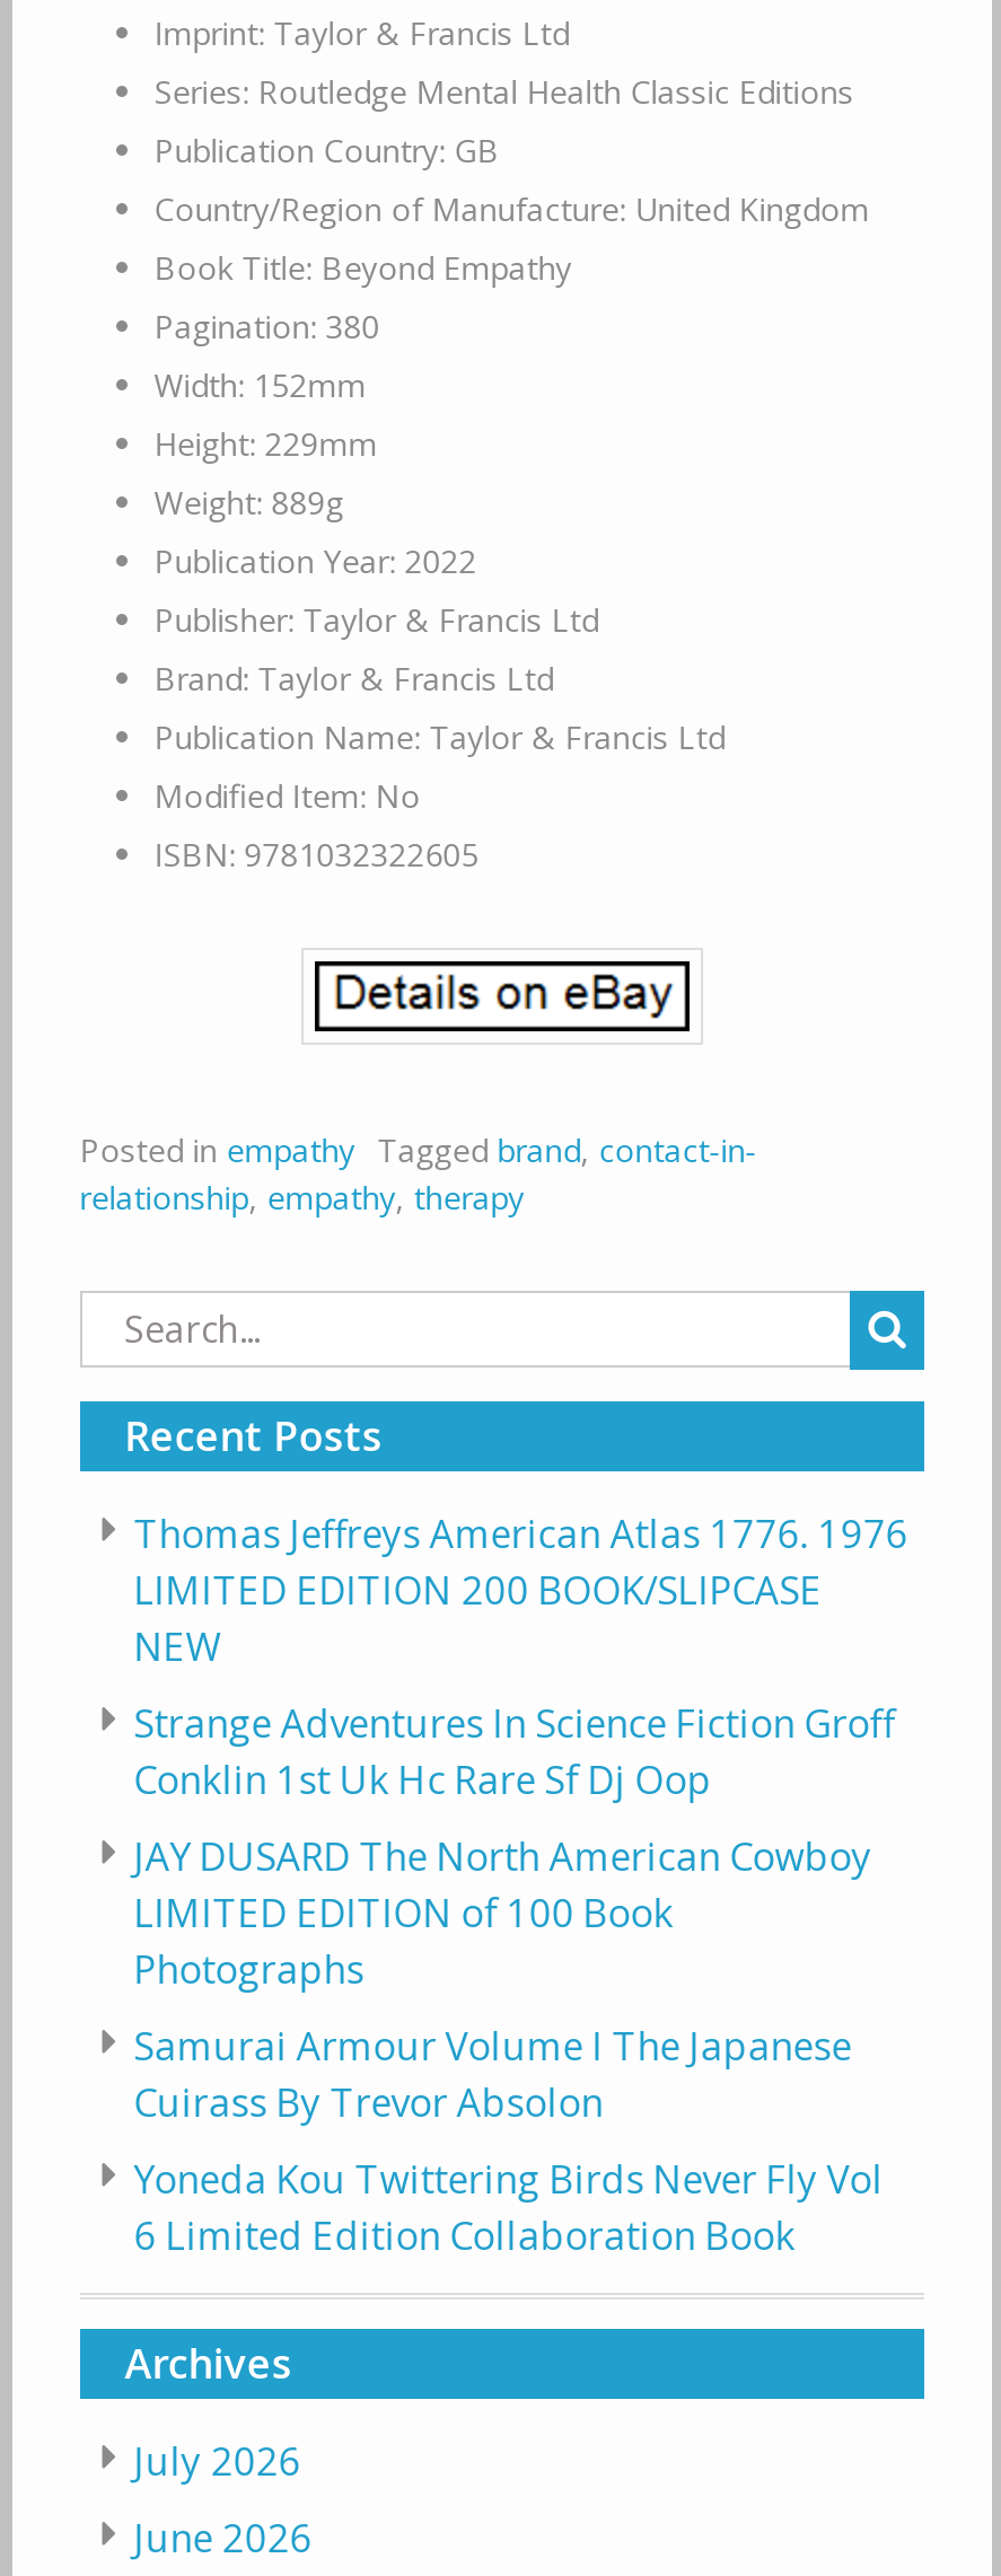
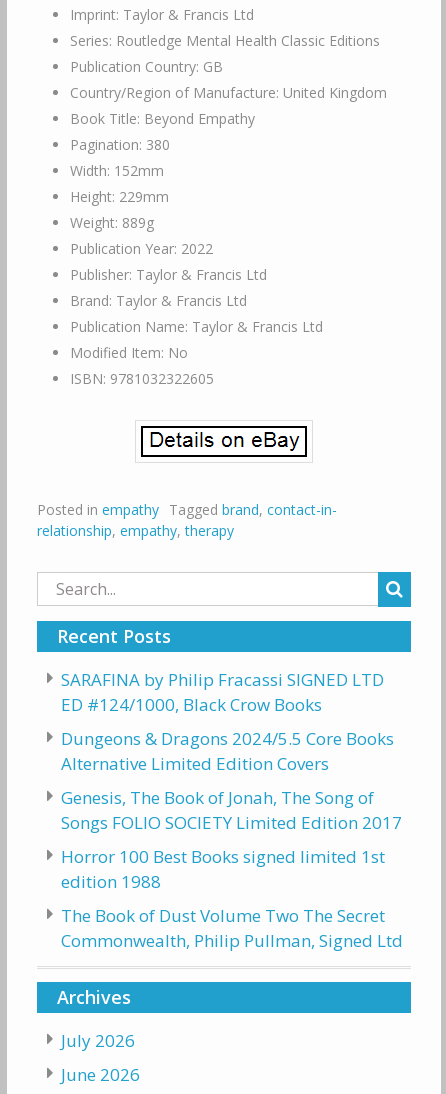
[134,1506,908,1671] Thomas Jeffreys American Atlas 1776. 1976 | LIMITED EDITION 200 BOOK/SLIPCASE | NEW -> [61,667,384,715] SARAFINA by Philip Fracassi SIGNED LTD | ED #124/1000, Black Crow Books
[134,1696,894,1804] Strange Adventures In Science Fiction Groff | Conklin 1st Uk Hc Rare Sf Dj Oop -> [61,726,394,774] Dungeons & Dragons 2024/5.5 Core Books | Alternative Limited Edition Covers
[134,1829,872,1994] JAY DUSARD The North American Cowboy | LIMITED EDITION of 100 Book | Photographs -> [61,785,402,833] Genesis, The Book of Jonah, The Song of | Songs FOLIO SOCIETY Limited Edition 2017
[134,2019,851,2127] Samurai Armour Volume I The Japanese | Cuirass By Trevor Absolon -> [61,844,385,892] Horror 100 Best Books signed limited 1st | edition 1988
[134,2152,883,2260] Yoneda Kou Twittering Birds Never Fly Vol | 6 Limited Edition Collaboration Book -> [61,903,403,951] The Book of Dust Volume Two The Secret | Commonwealth, Philip Pullman, Signed Ltd

